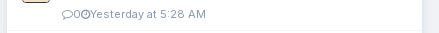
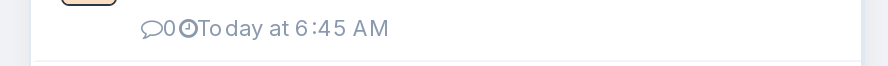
[90,7,206,21] Yesterday at 5:28 AM -> [197,14,389,42] Today at 6:45 AM

